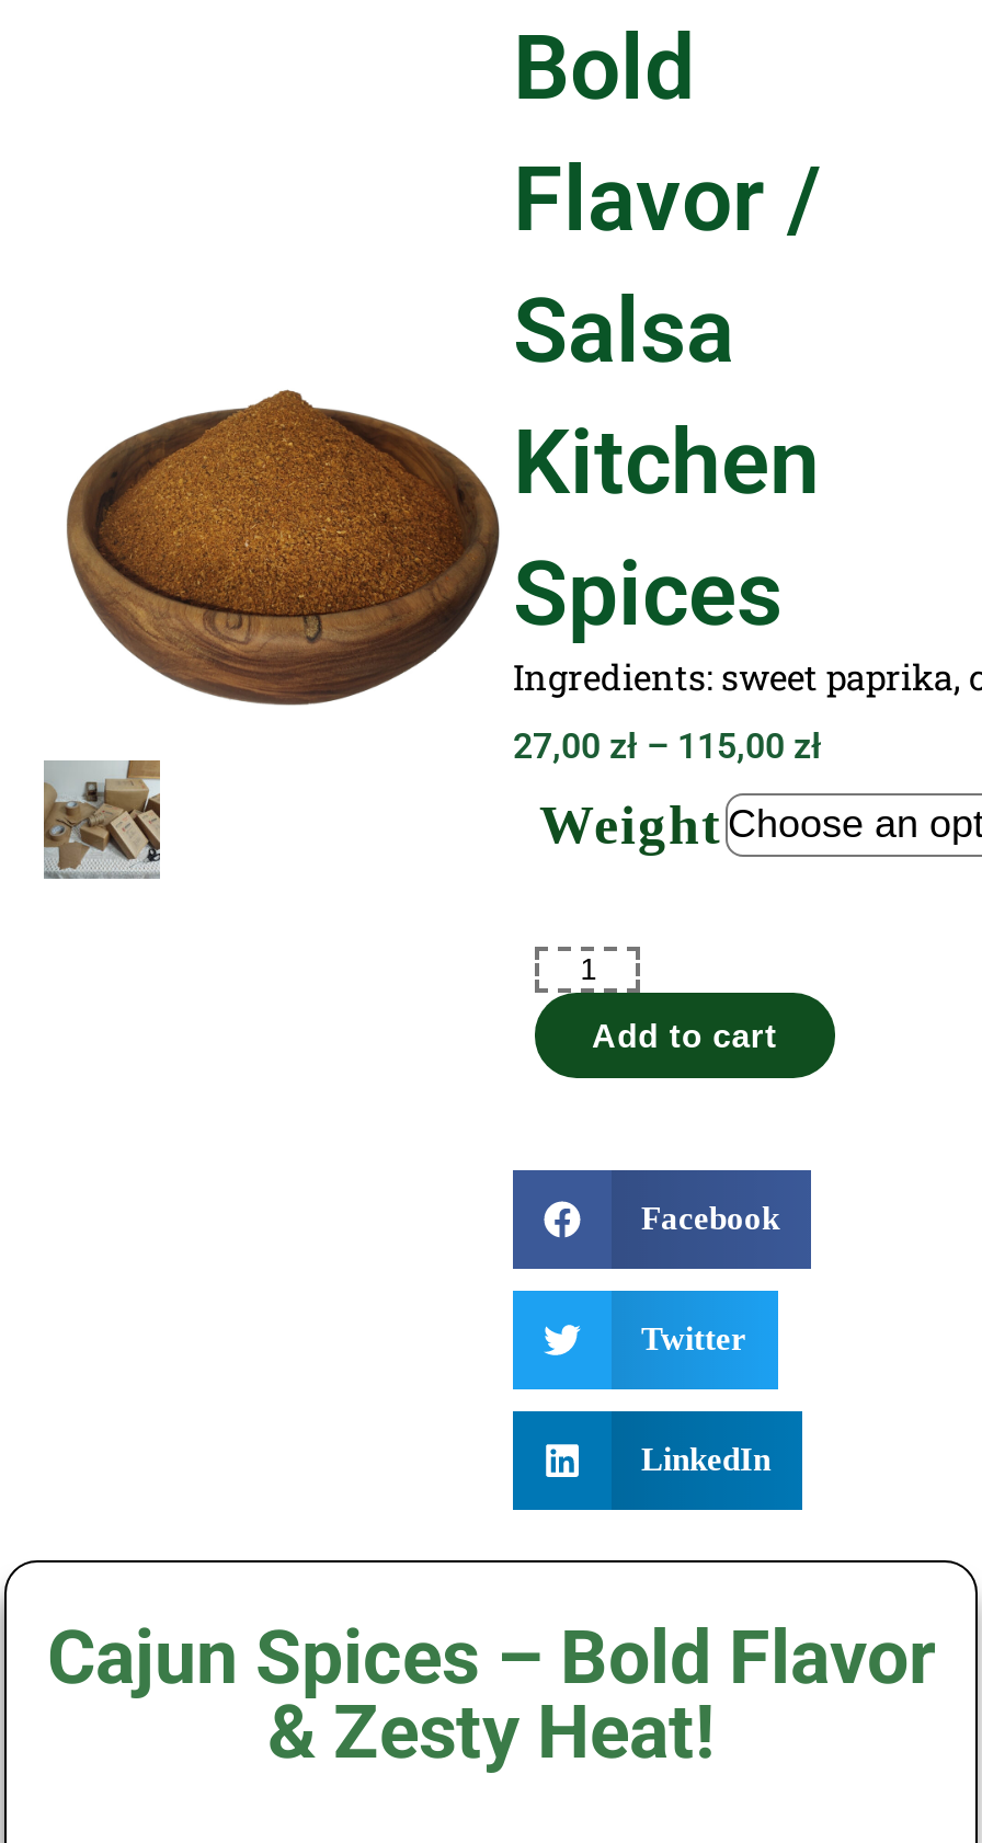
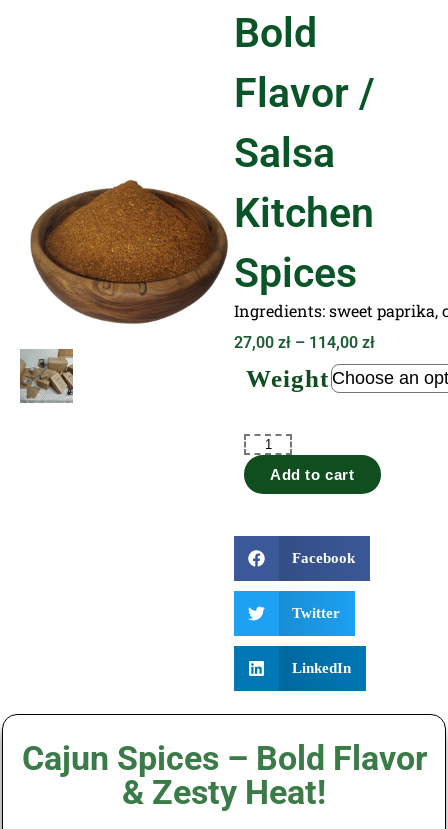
[513,725,822,767] 27,00 zł – 115,00 zł -> [234,333,375,352] 27,00 zł – 114,00 zł

